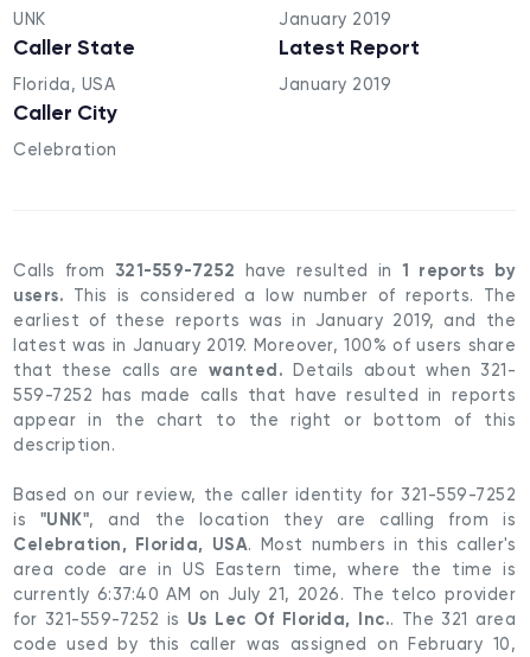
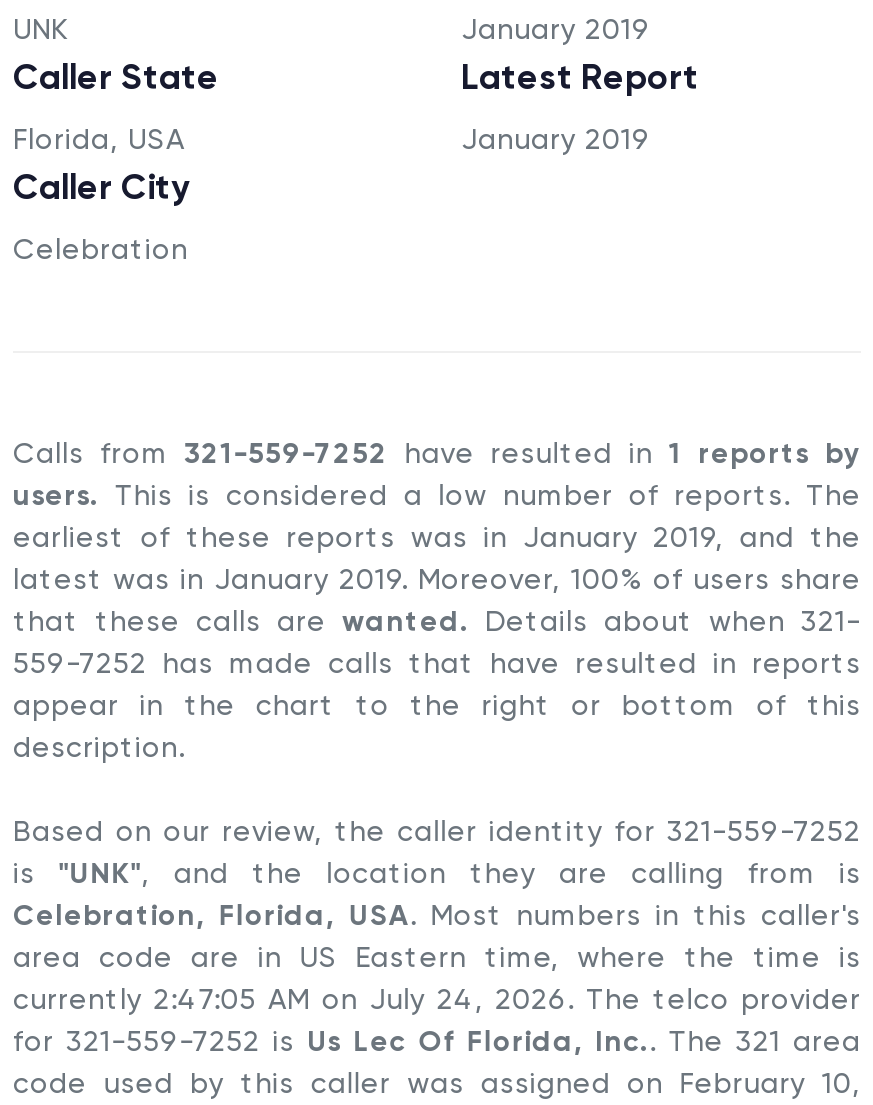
[13,585,516,605] currently 6:37:40 AM on July 21, 2026. The telco provider -> [13,983,861,1017] currently 2:47:05 AM on July 24, 2026. The telco provider

